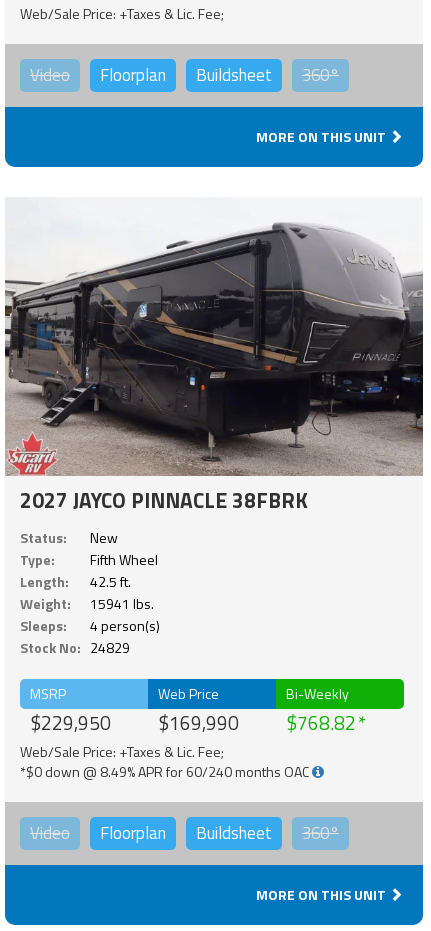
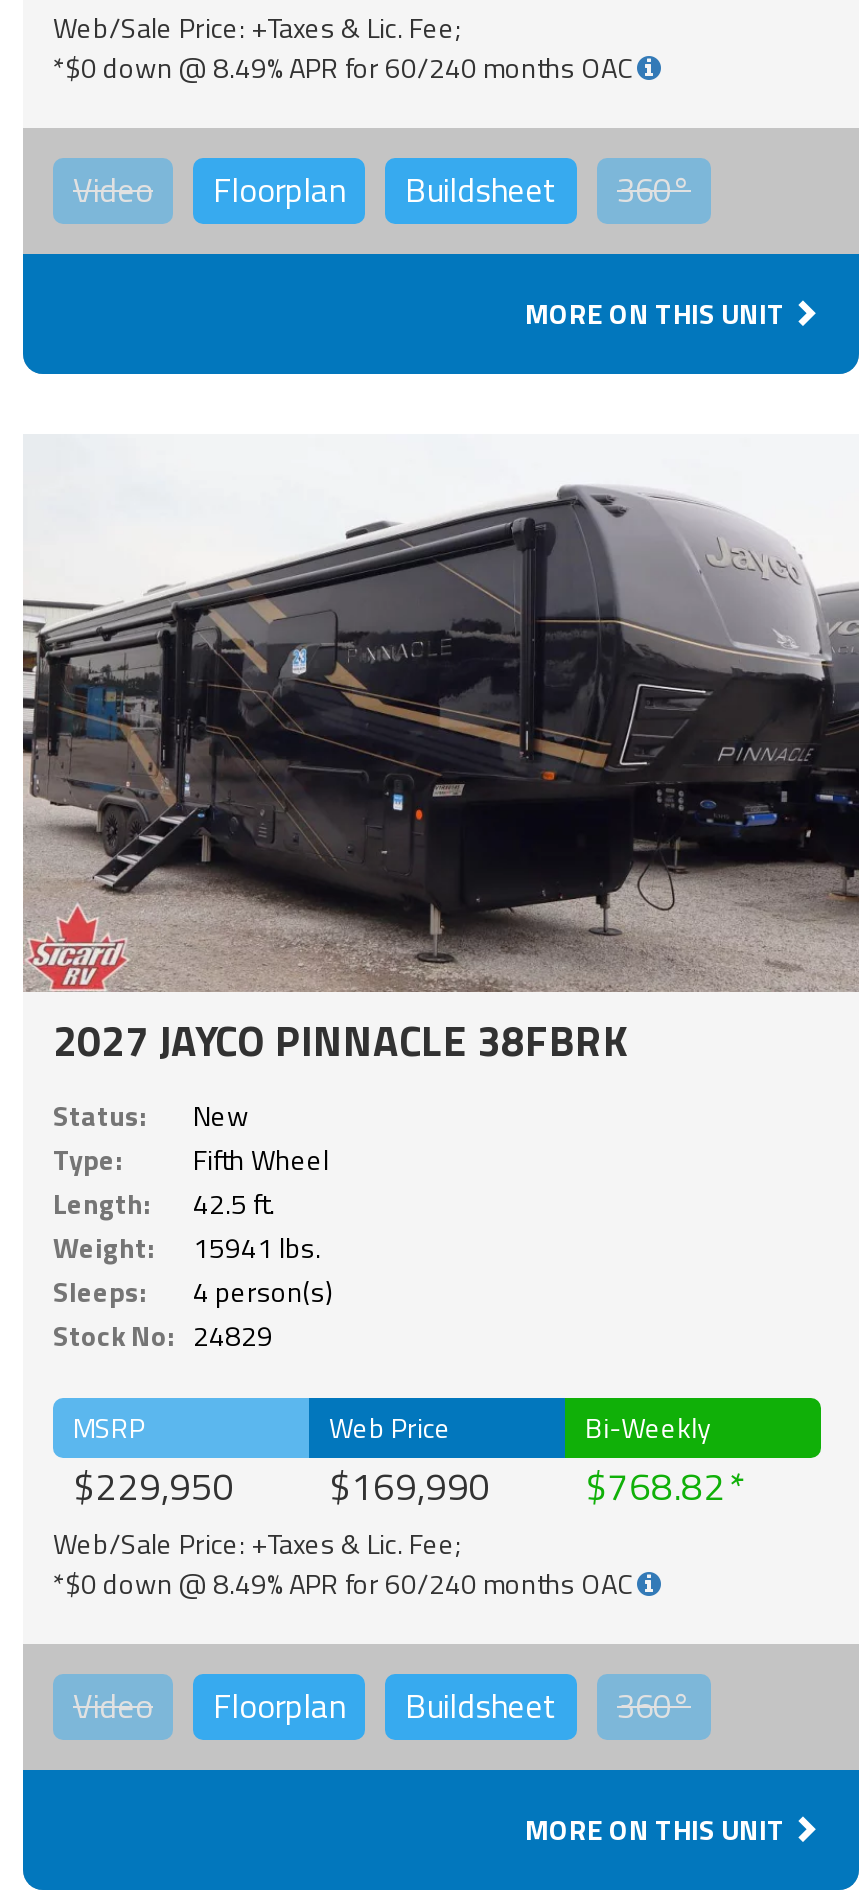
none -> [53,46,637,88] *$0 down @ 8.49% APR for 60/240 months OAC

